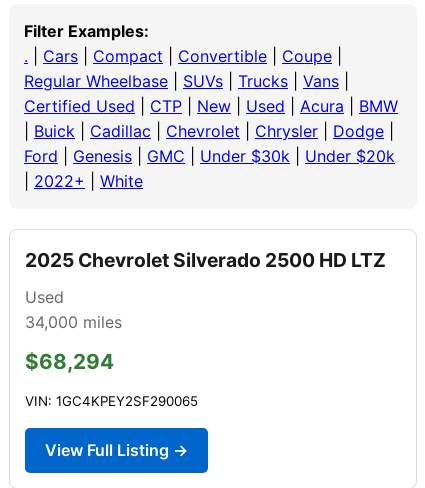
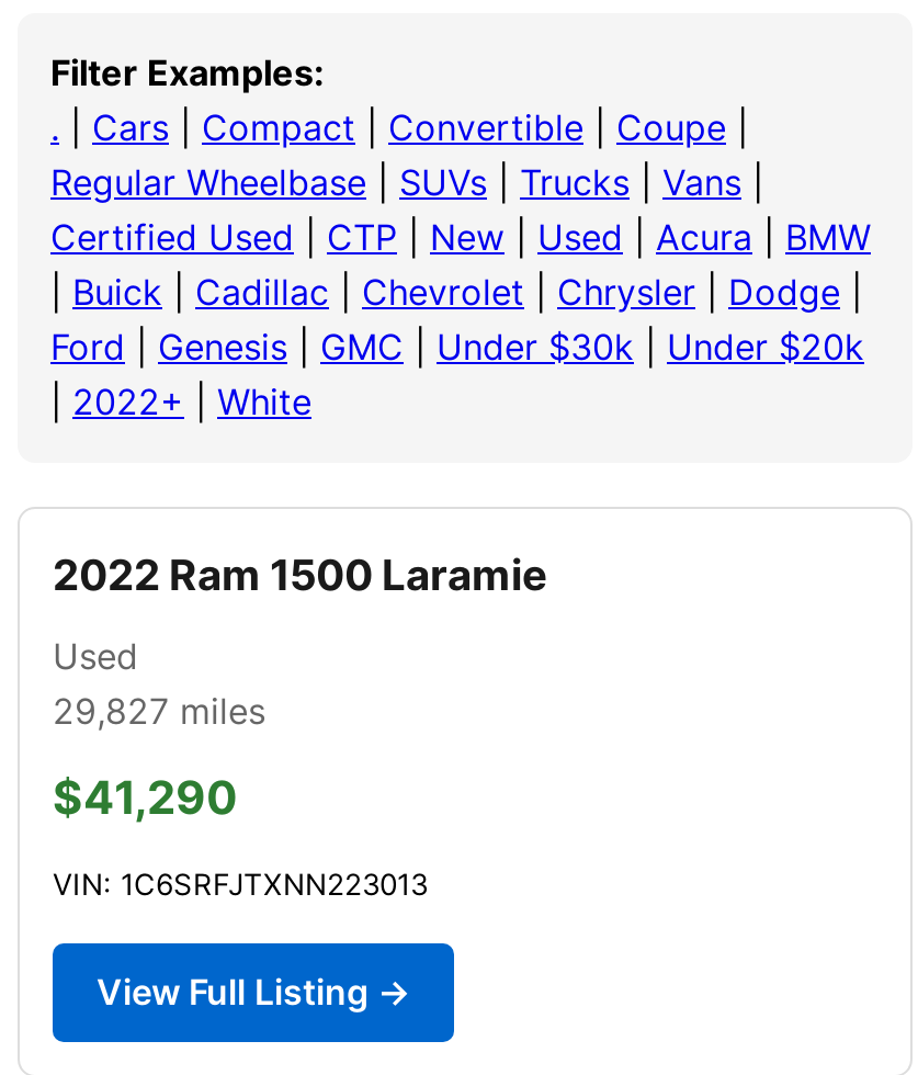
[25,248,386,272] 2025 Chevrolet Silverado 2500 HD LTZ -> [53,548,546,601] 2022 Ram 1500 Laramie
[25,312,122,332] 34,000 miles -> [53,689,265,733] 29,827 miles
[25,349,114,374] $68,294 -> [53,770,237,825] $41,290
[25,393,198,409] VIN: 1GC4KPEY2SF290065 -> [53,866,428,901] VIN: 1C6SRFJTXNN223013

